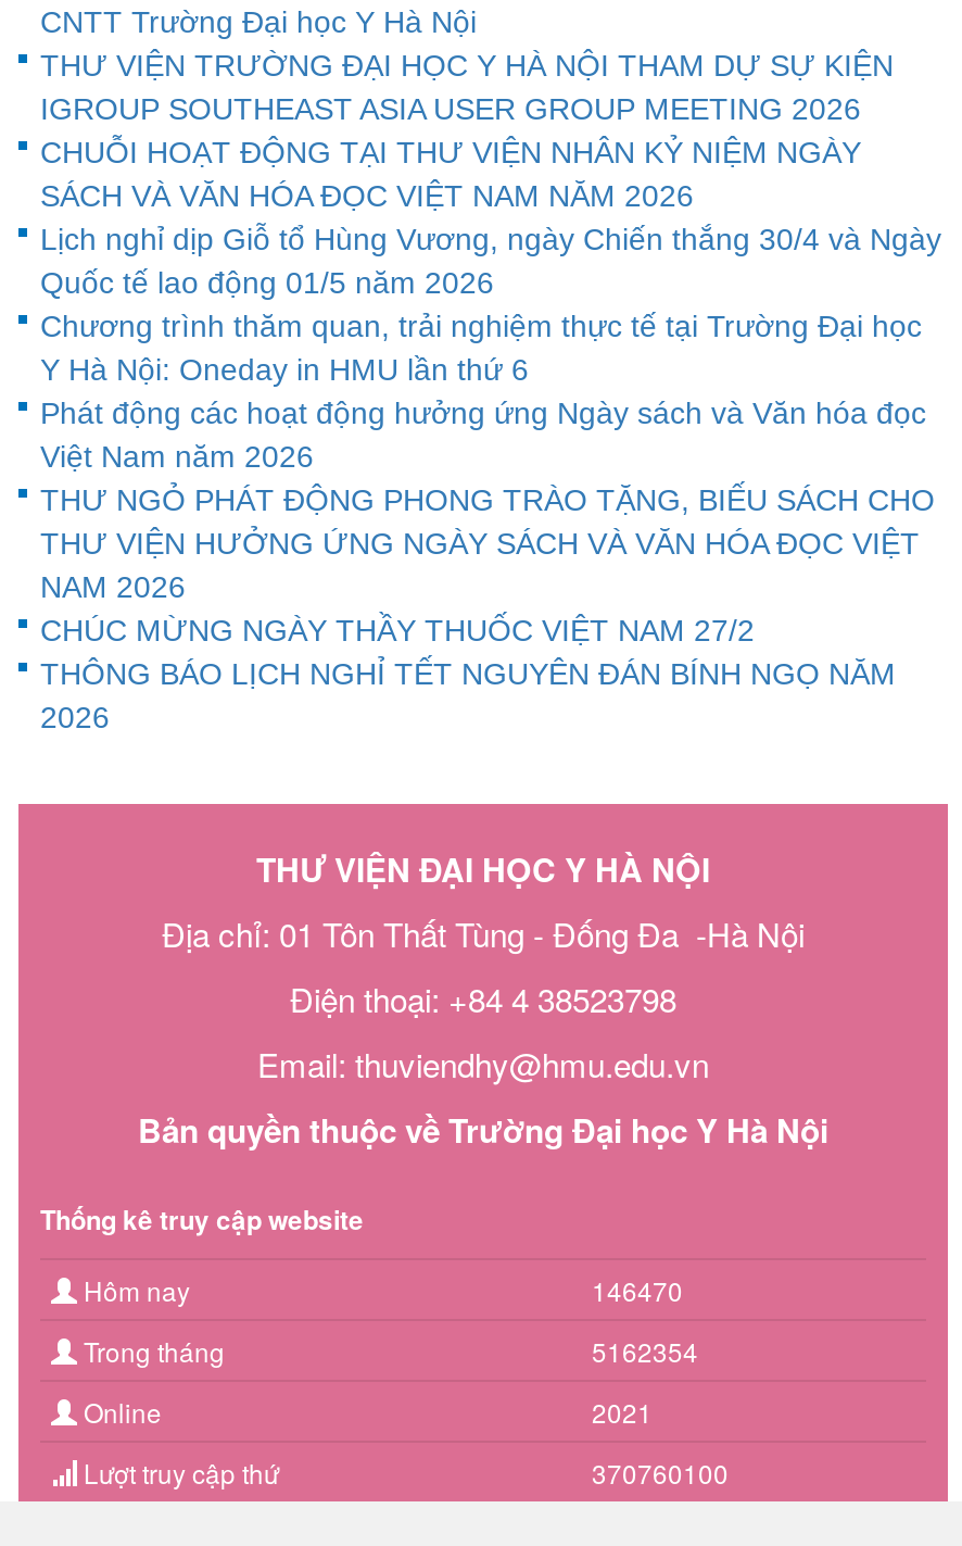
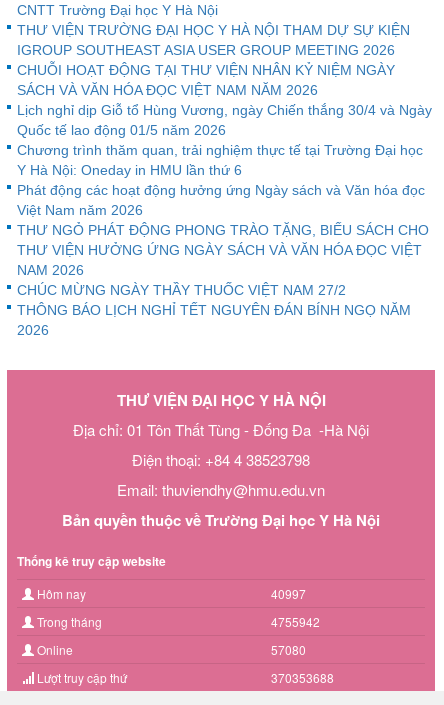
[592,1271,683,1308] 146470 -> [271,585,306,602] 40997
[592,1332,698,1369] 5162354 -> [271,613,320,630] 4755942
[592,1393,653,1430] 2021 -> [271,641,306,658] 57080
[592,1454,729,1491] 370760100 -> [271,669,334,686] 370353688

